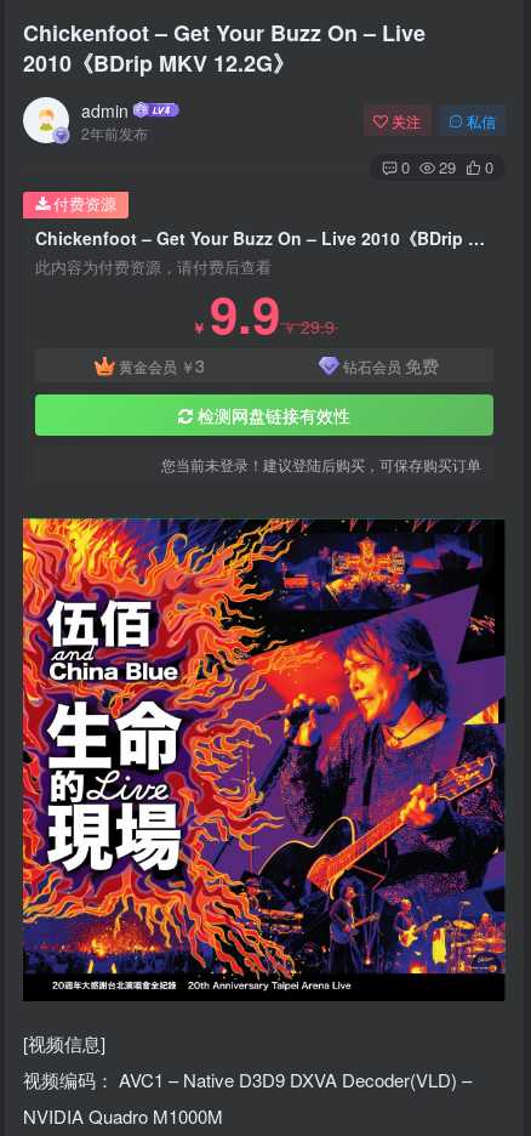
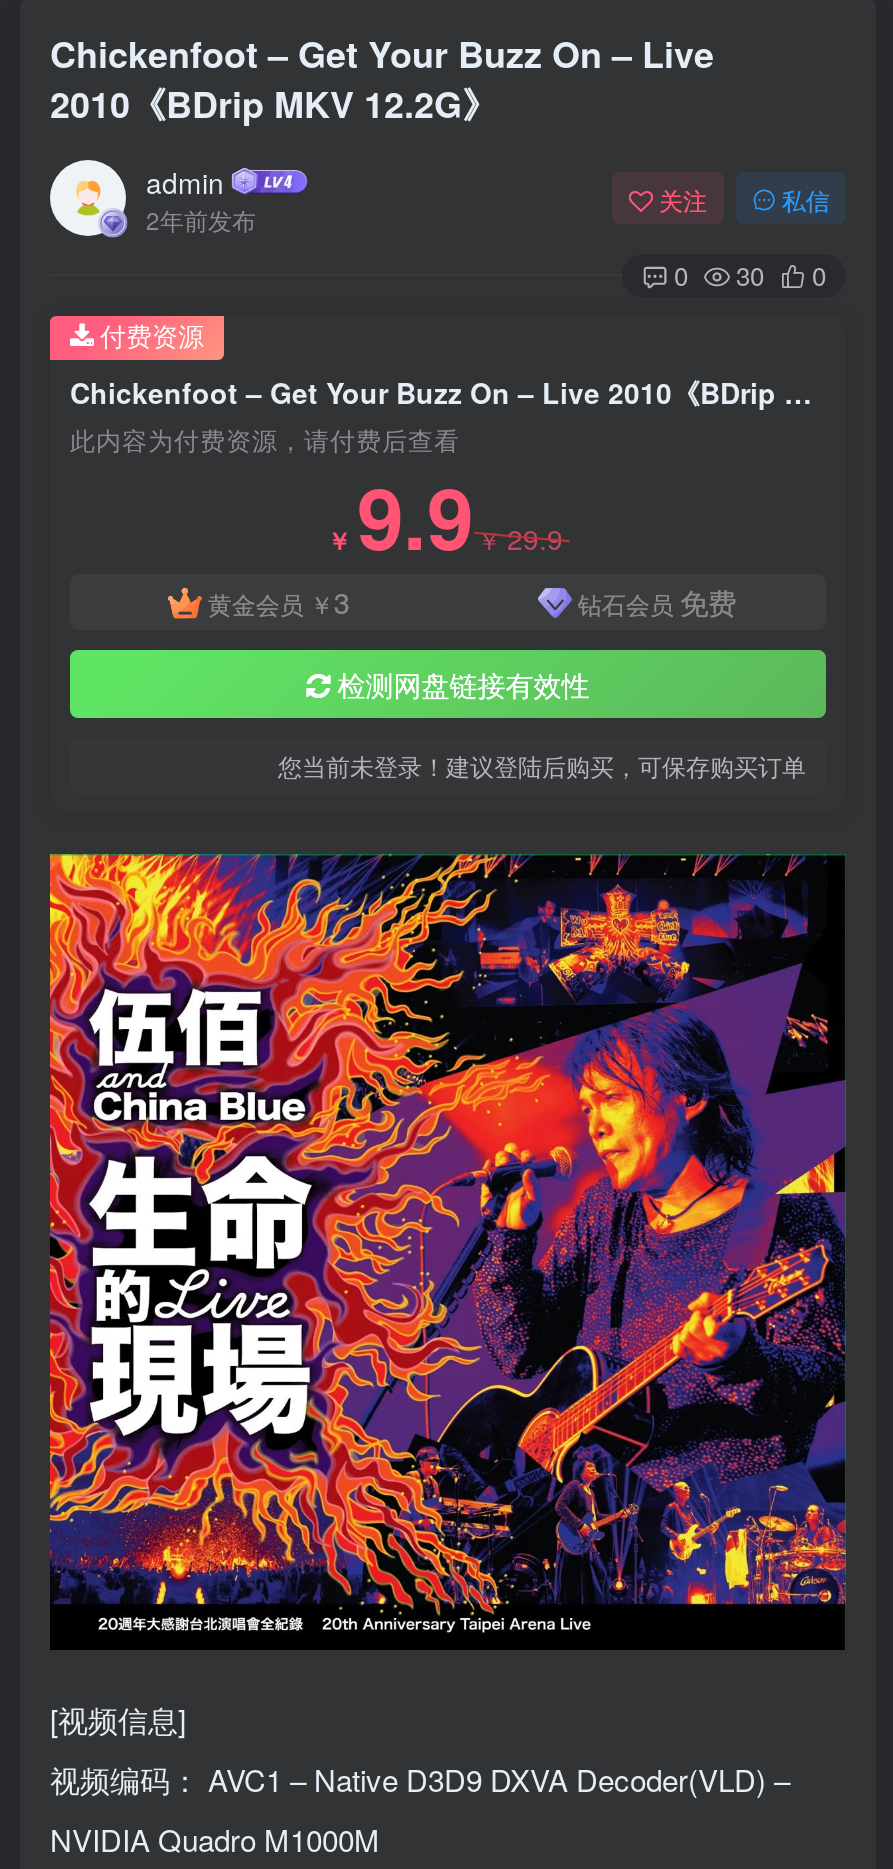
[401,155,493,178] 0 29 0 -> [674,256,826,294] 0 30 0

